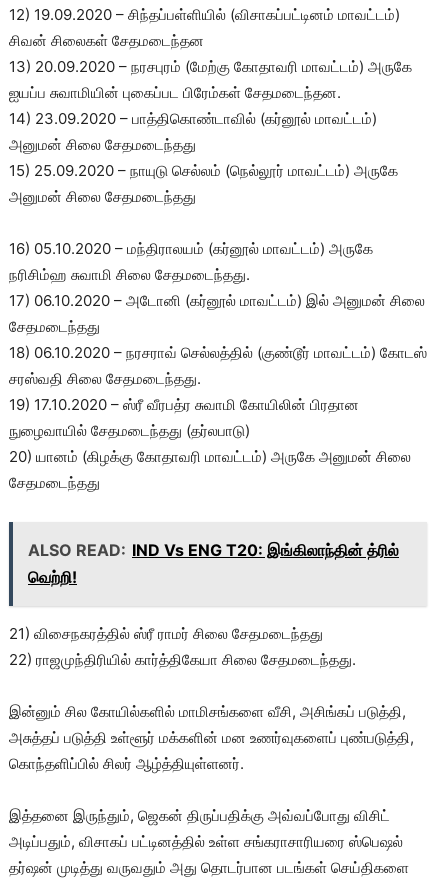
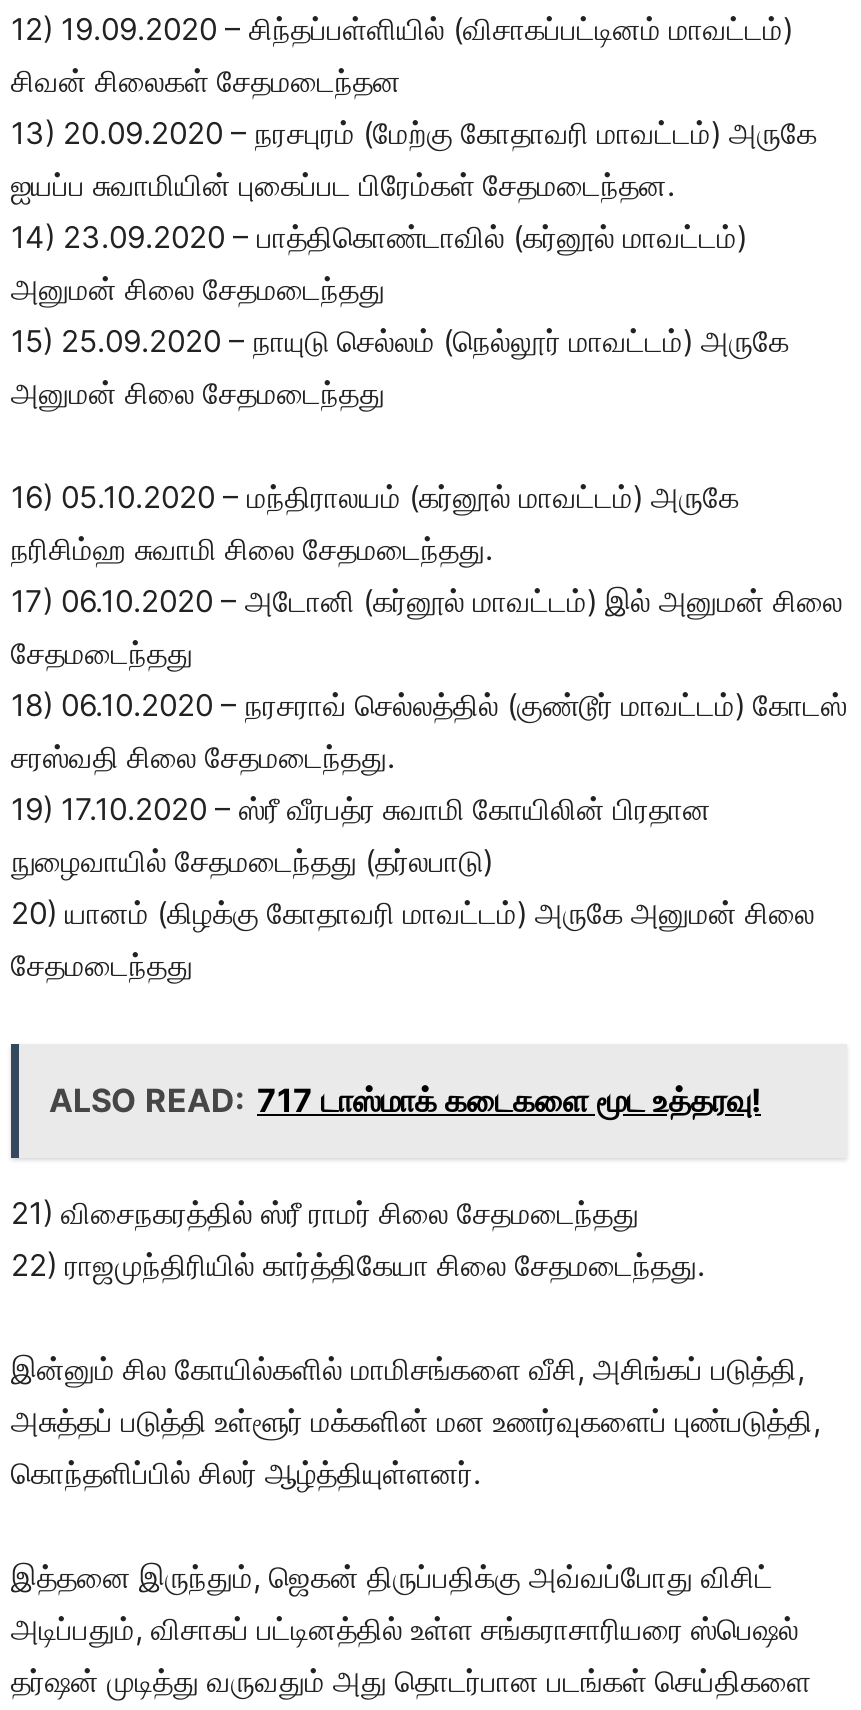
[28,540,399,587] ALSO READ: IND Vs ENG T20: இங்கிலாந்தின் த்ரில் | வெற்றி! -> [49,1080,761,1120] ALSO READ: 717 டாஸ்மாக் கடைகளை மூட உத்தரவு!

